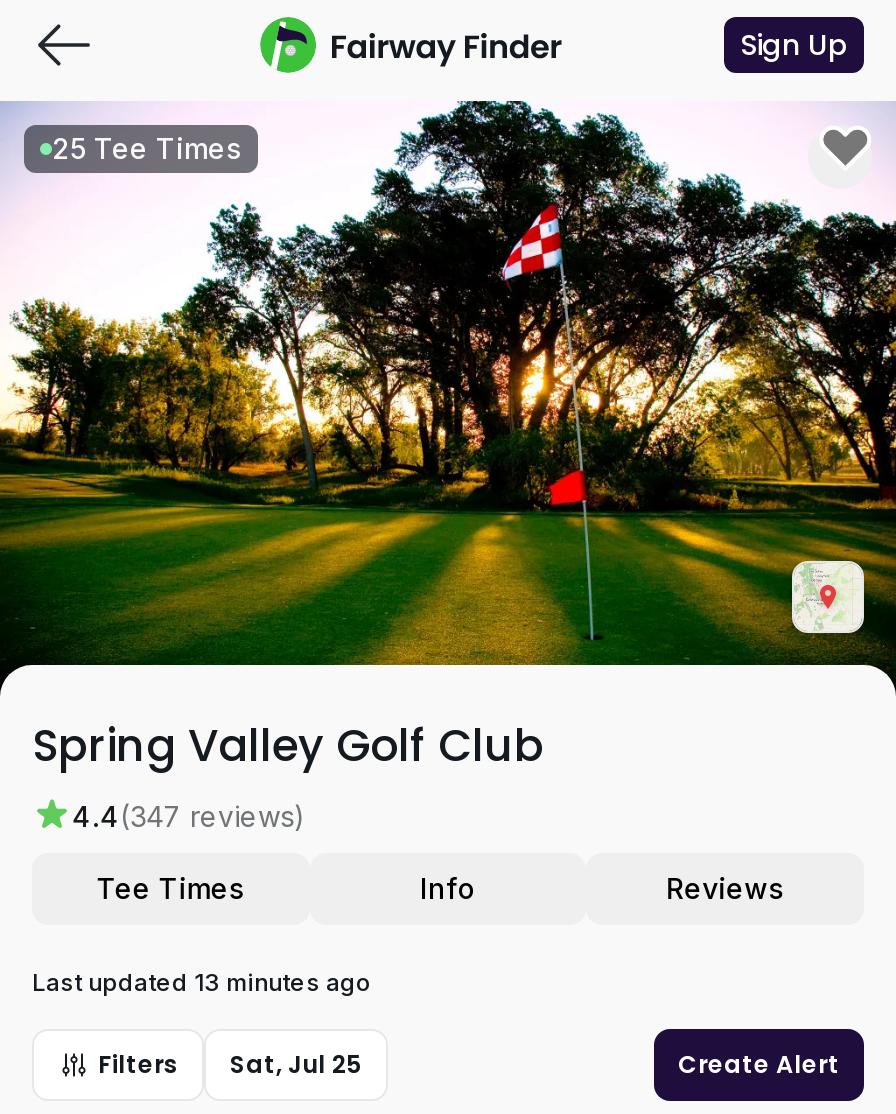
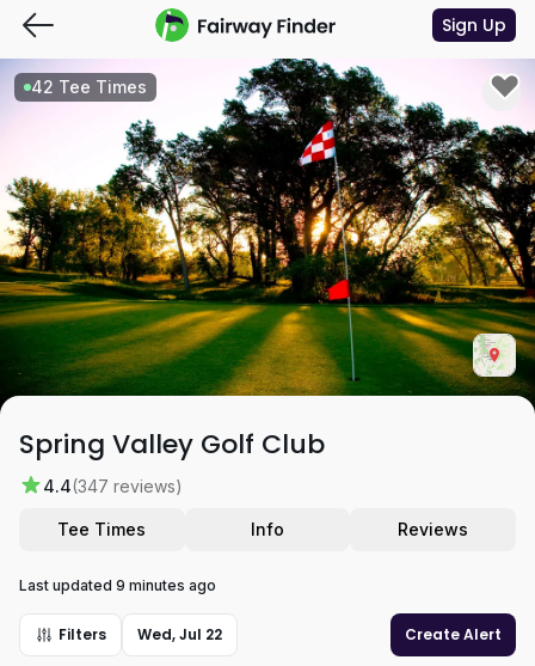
[52,131,242,165] 25 Tee Times -> [31,77,147,97] 42 Tee Times
[32,967,372,997] Last updated 13 minutes ago -> [19,576,216,594] Last updated 9 minutes ago
[98,1047,362,1081] Filters Sat, Jul 25 -> [59,624,222,644] Filters Wed, Jul 22

